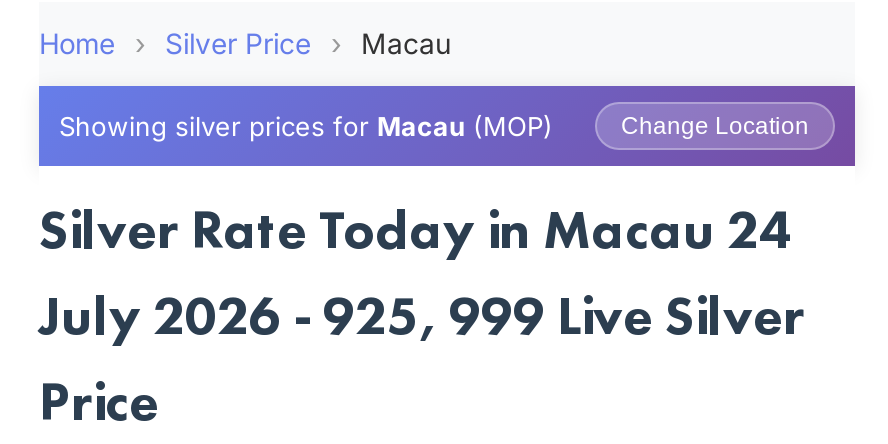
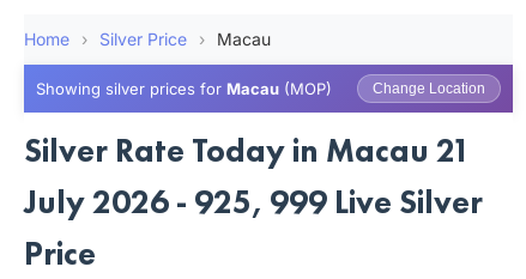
[39,194,791,264] Silver Rate Today in Macau 24 -> [24,129,471,171] Silver Rate Today in Macau 21

